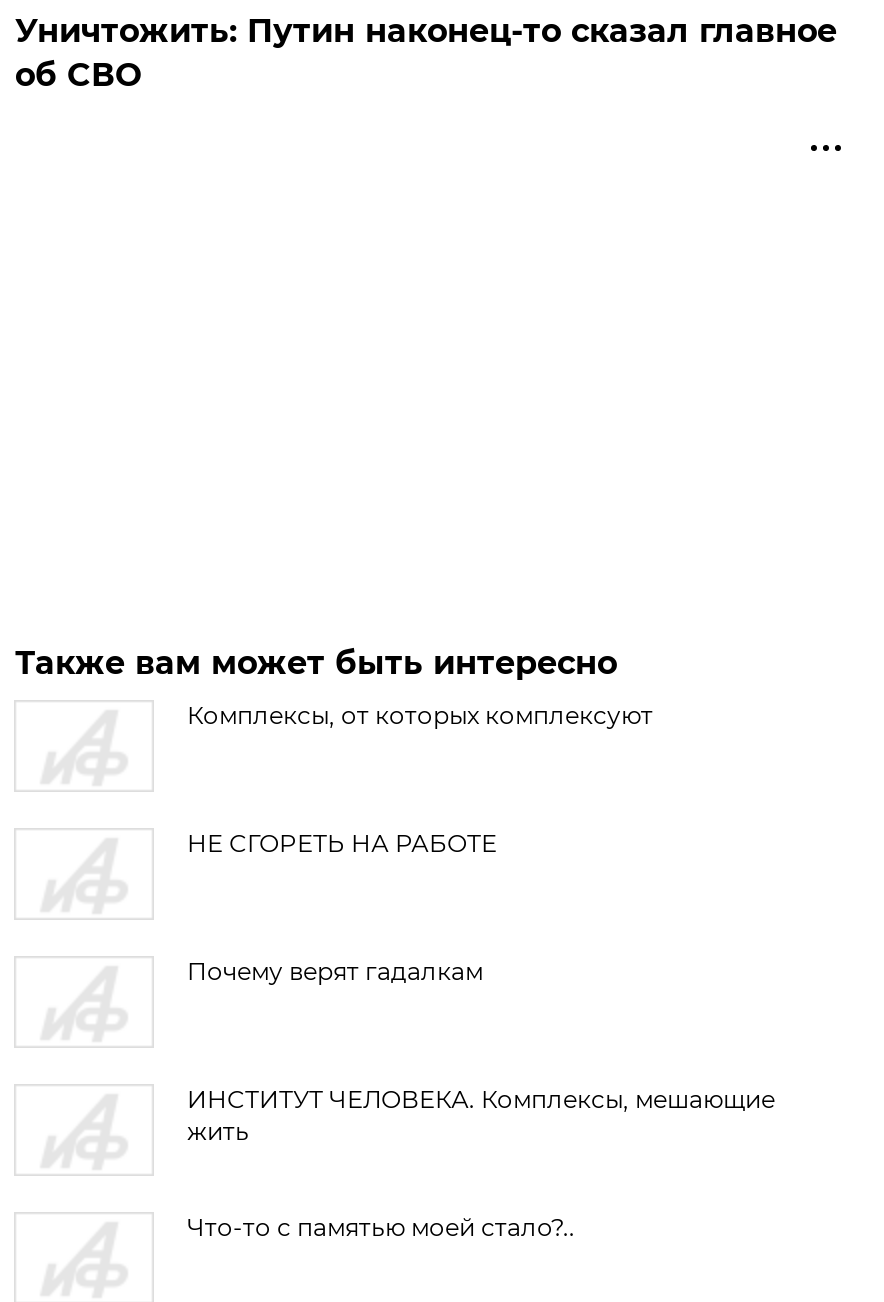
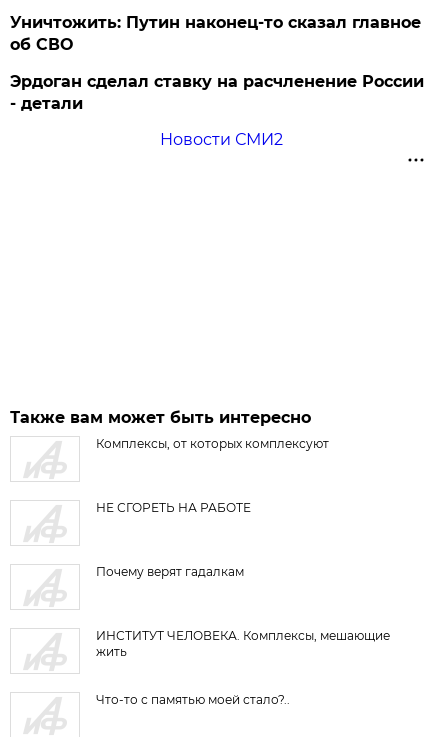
none -> [10,72,424,149] Эрдоган сделал ставку на расчленение России | - детали | Новости СМИ2

